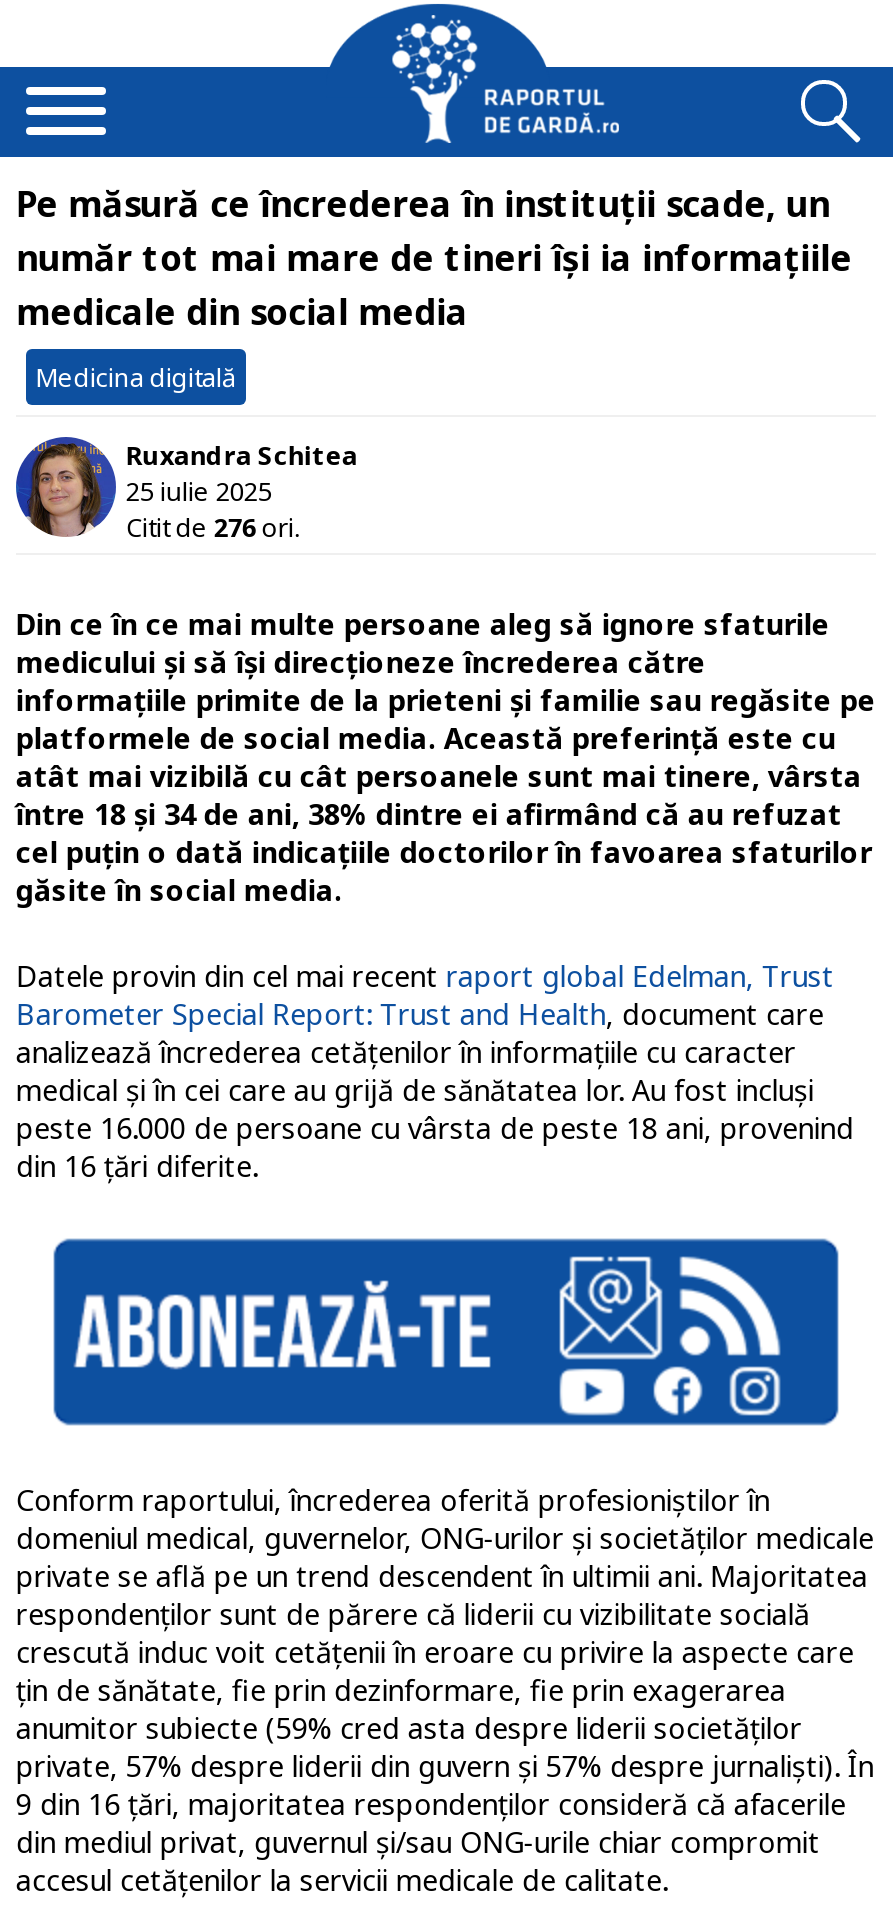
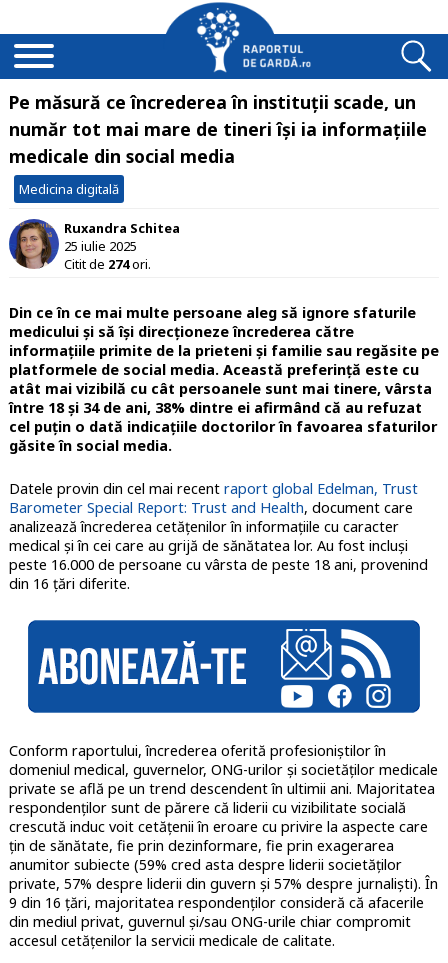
[126,508,300,544] Citit de 276 ori. -> [64,255,151,273] Citit de 274 ori.

